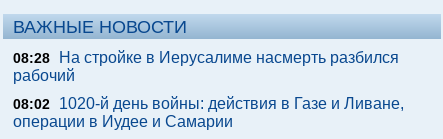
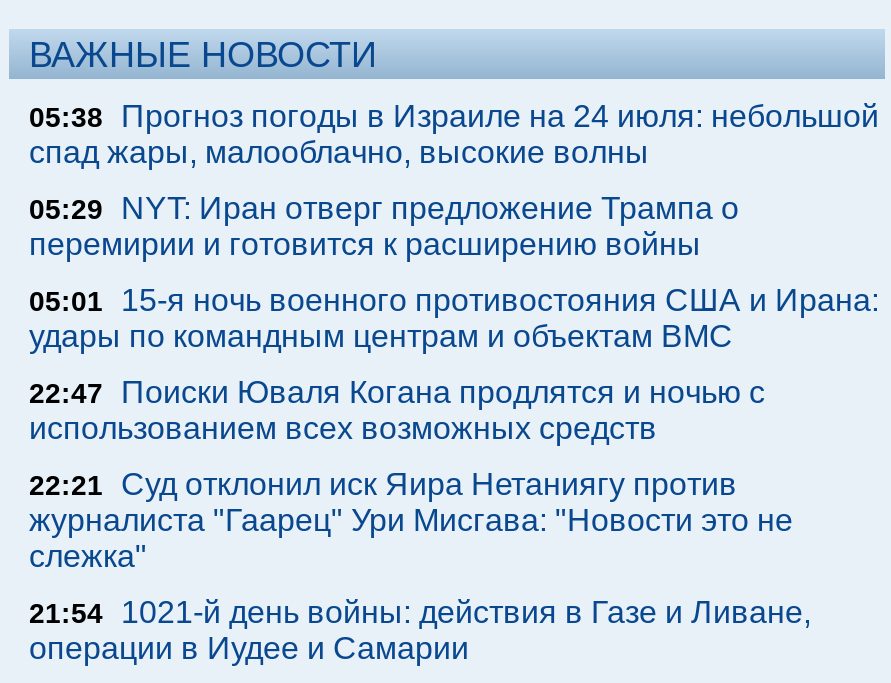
[13,49,404,112] 08:28 На стройке в Иерусалиме насмерть разбился | рабочий | 08:02 1020-й день войны: действия в Газе и Ливане, -> [29,100,879,630] 05:38 Прогноз погоды в Израиле на 24 июля: небольшой | спад жары, малооблачно, высокие волны | 05:29 NYT: Иран отверг предложение Трампа о | перемирии и готовится к расширению войны | 05:01 15-я ночь военного противостояния США и Ирана: | удары по командным центрам и объектам ВМС | 22:47 Поиски Юваля Когана продлятся и ночью с | использованием всех возможных средств | 22:21 Суд отклонил иск Яира Нетаниягу против | журналиста "Гаарец" Ури Мисгава: "Новости это не | слежка" | 21:54 1021-й день войны: действия в Газе и Ливане,

